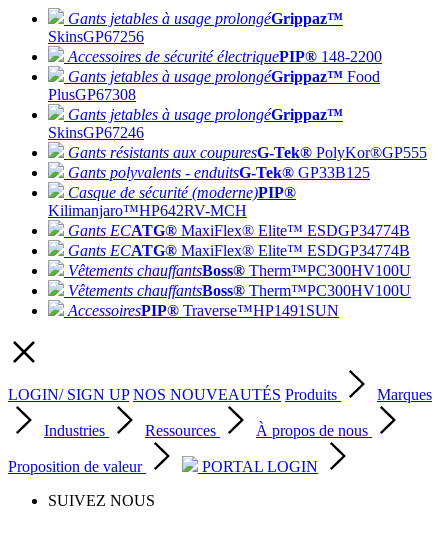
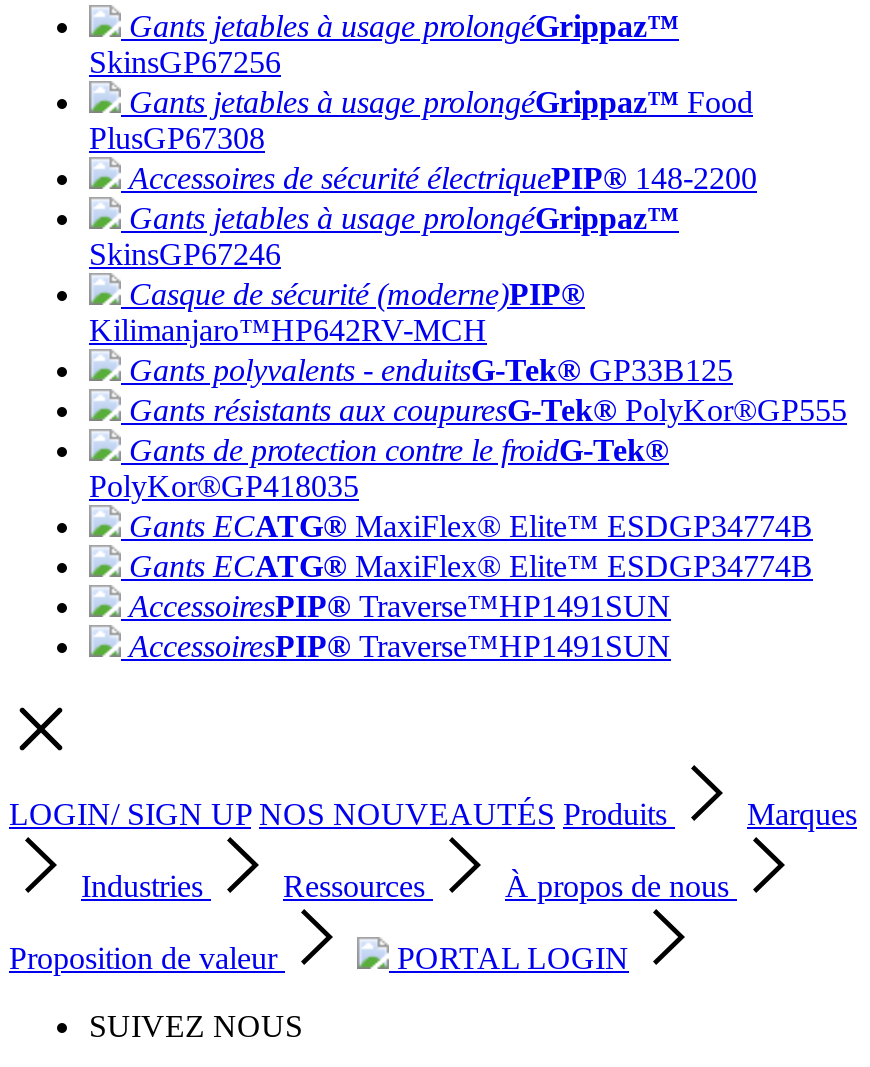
moved [68,48,382,65] -> [129,161,757,195]: Accessoires de sécurité électriquePIP® 148-2200
moved [48,68,380,103] -> [89,85,753,155]: Gants jetables à usage prolongéGrippaz™ Food | PlusGP67308
moved [68,144,427,181] -> [129,353,847,427]: Gants résistants aux coupuresG-Tek® PolyKor®GP555 | Gants polyvalents - enduitsG-Tek® GP33B125
moved [48,184,296,219] -> [89,277,585,347]: Casque de sécurité (moderne)PIP® | Kilimanjaro™HP642RV-MCH
none -> [89,433,669,503] Gants de protection contre le froidG-Tek® | PolyKor®GP418035
moved [68,222,410,259] -> [129,509,813,583]: Gants ECATG® MaxiFlex® Elite™ ESDGP34774B | Gants ECATG® MaxiFlex® Elite™ ESDGP34774B
[68,262,411,299] Vêtements chauffantsBoss® Therm™PC300HV100U | Vêtements chauffantsBoss® Therm™PC300HV100U -> [129,589,671,623] AccessoiresPIP® Traverse™HP1491SUN

